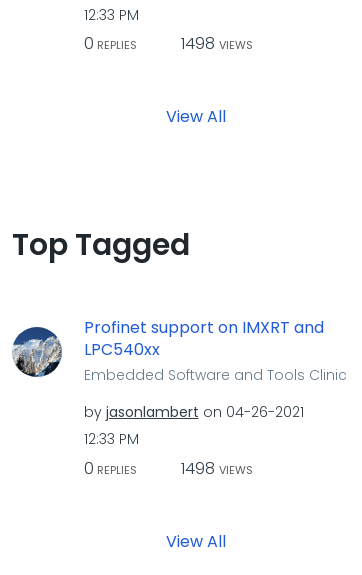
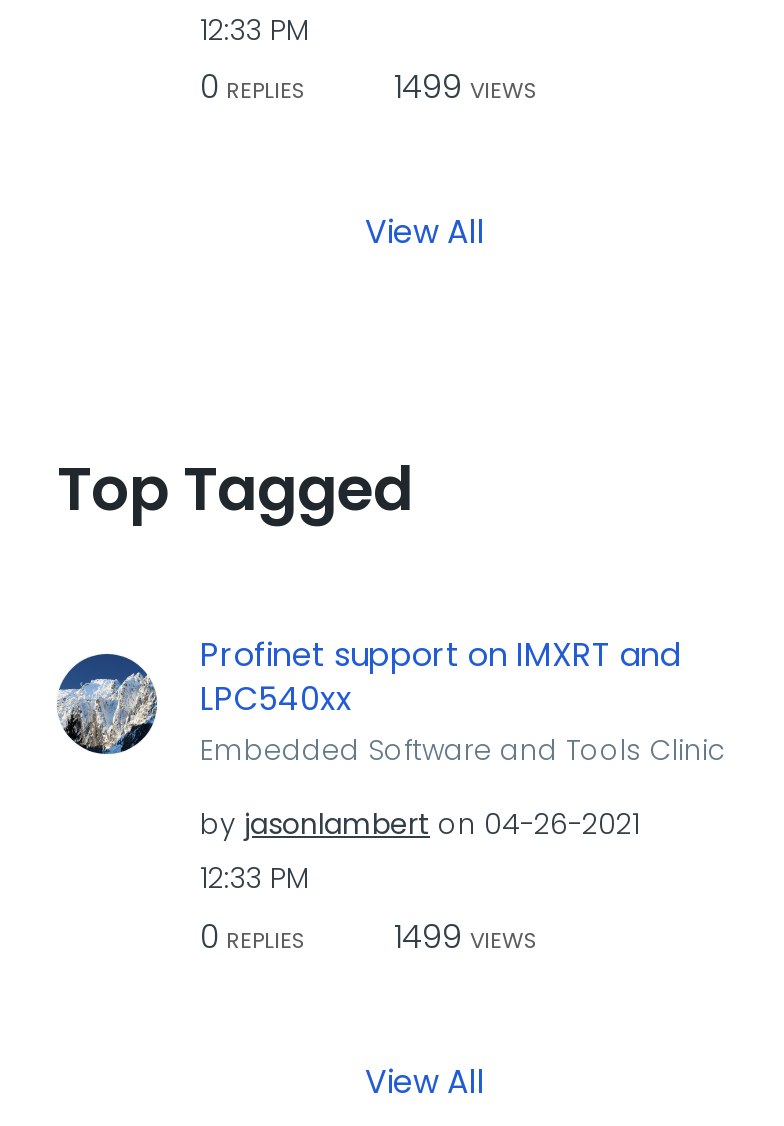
[180,32,252,55] 1498 VIEWS -> [394,64,538,110] 1499 VIEWS
[180,456,252,479] 1498 VIEWS -> [394,913,538,959] 1499 VIEWS

